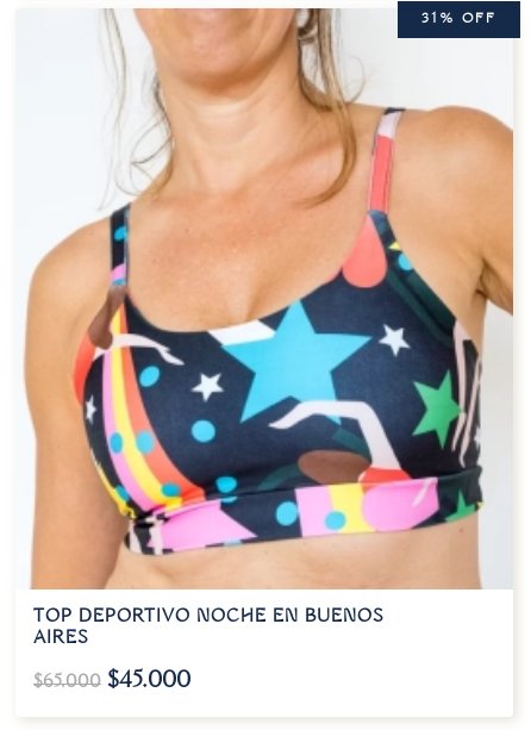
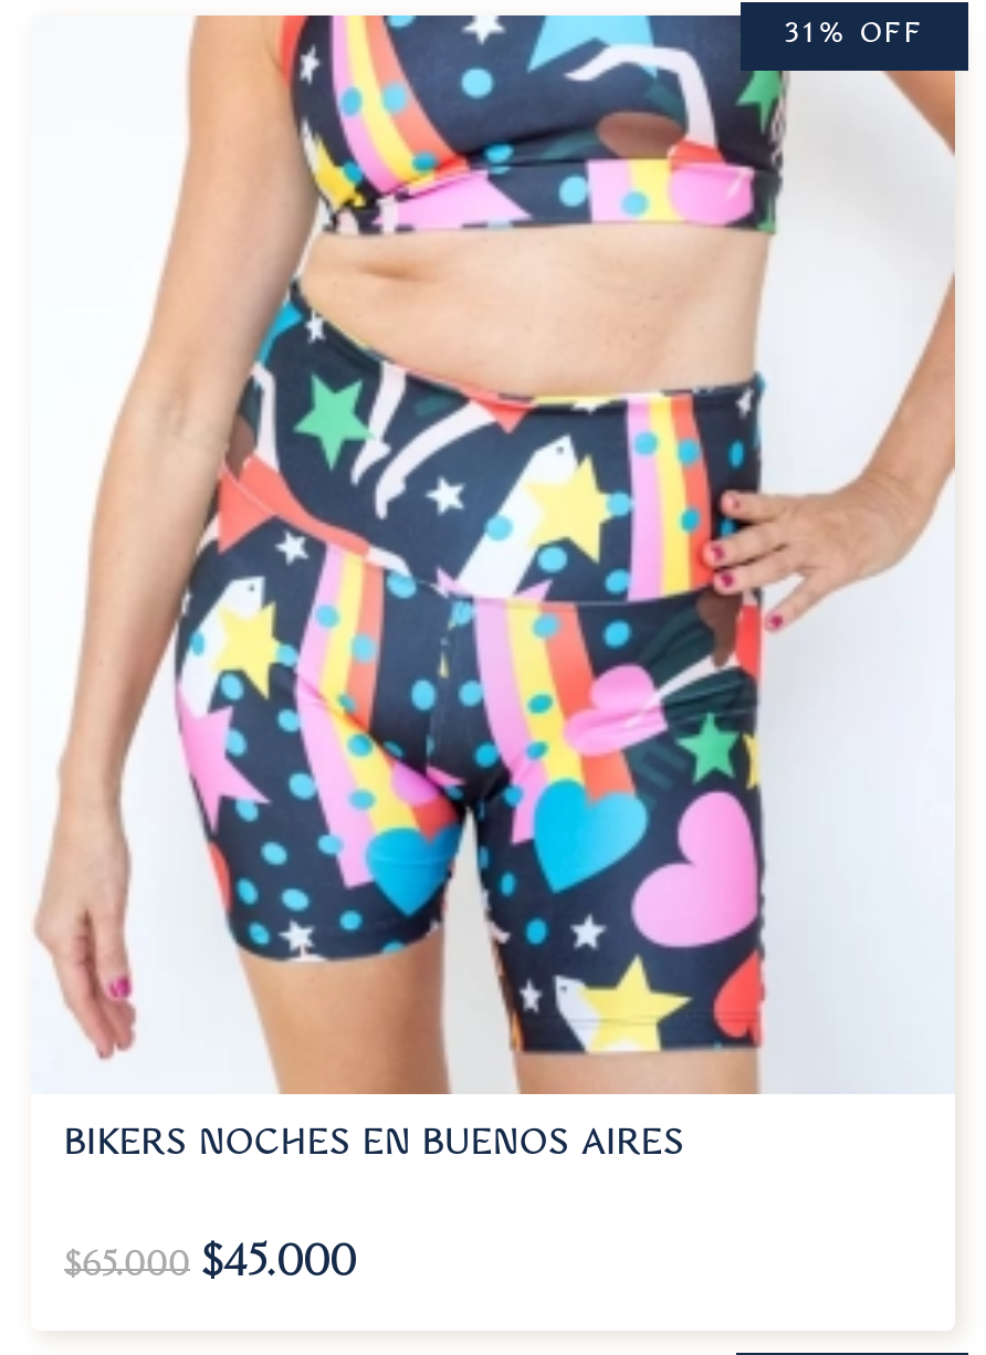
[17,7,514,648] [image] | TOP DEPORTIVO NOCHE EN BUENOS | AIRES -> [33,13,957,1163] [image] | BIKERS NOCHES EN BUENOS AIRES

